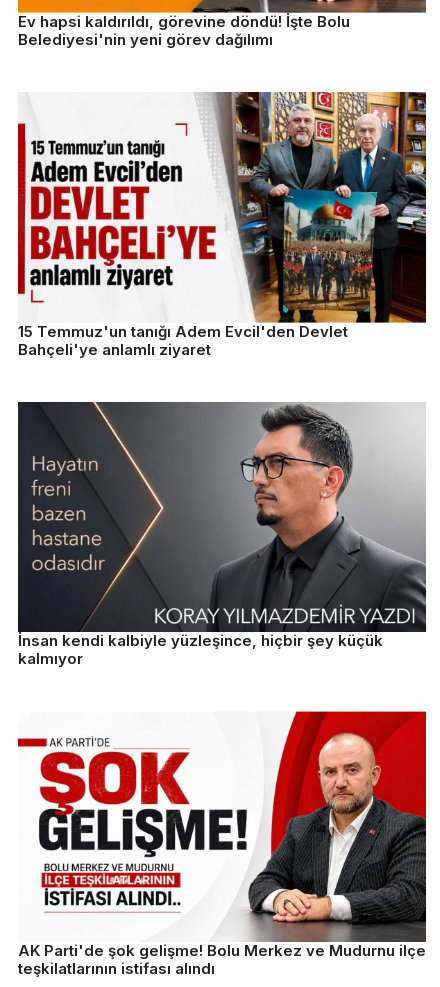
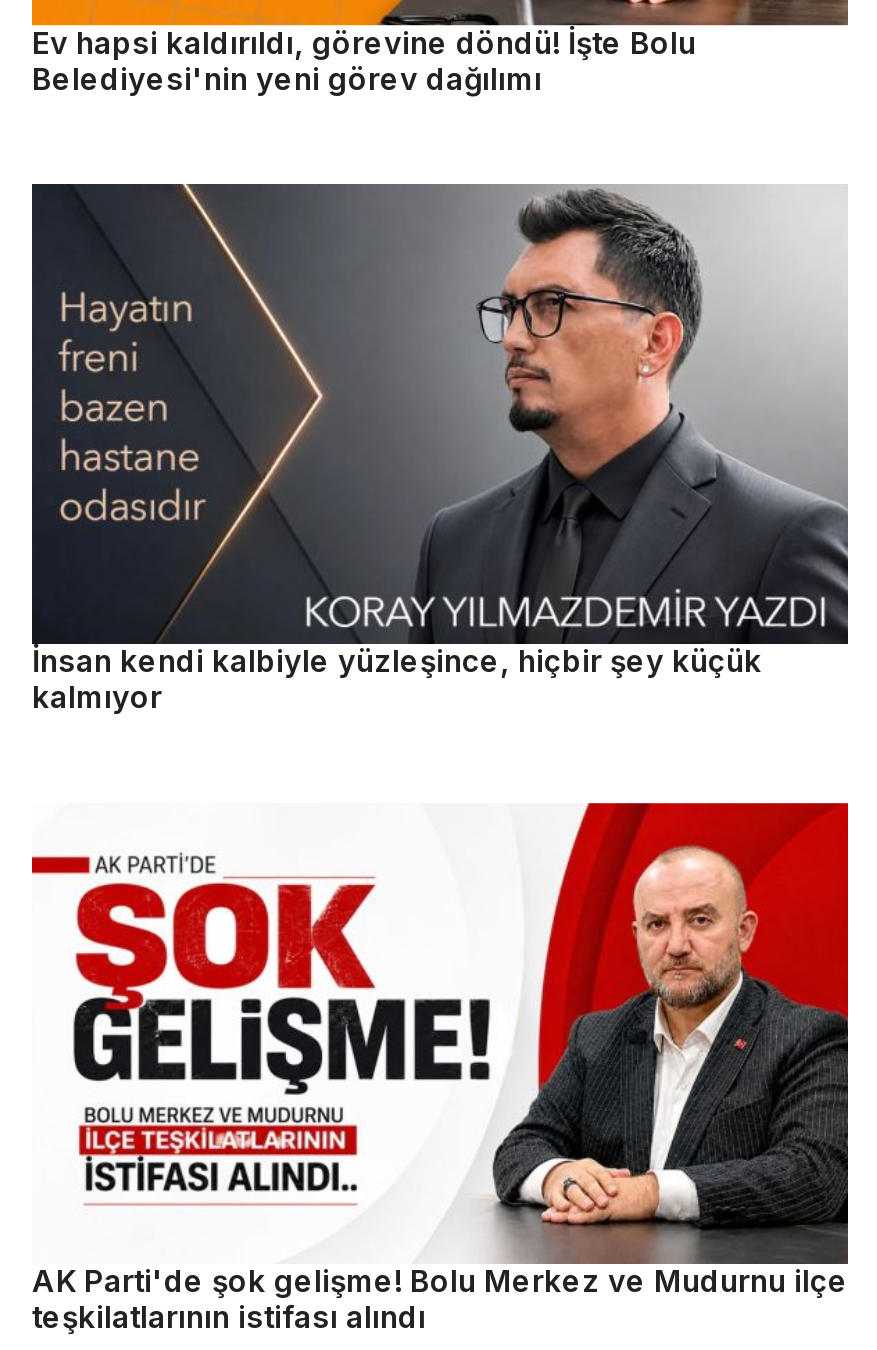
[17,91,426,359] [image] | 15 Temmuz'un tanığı Adem Evcil'den Devlet | Bahçeli'ye anlamlı ziyaret -> none

